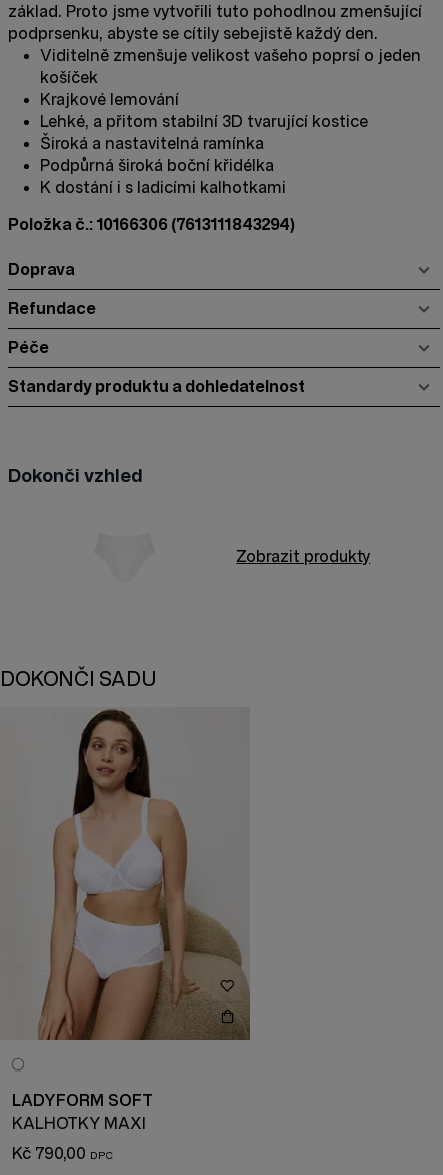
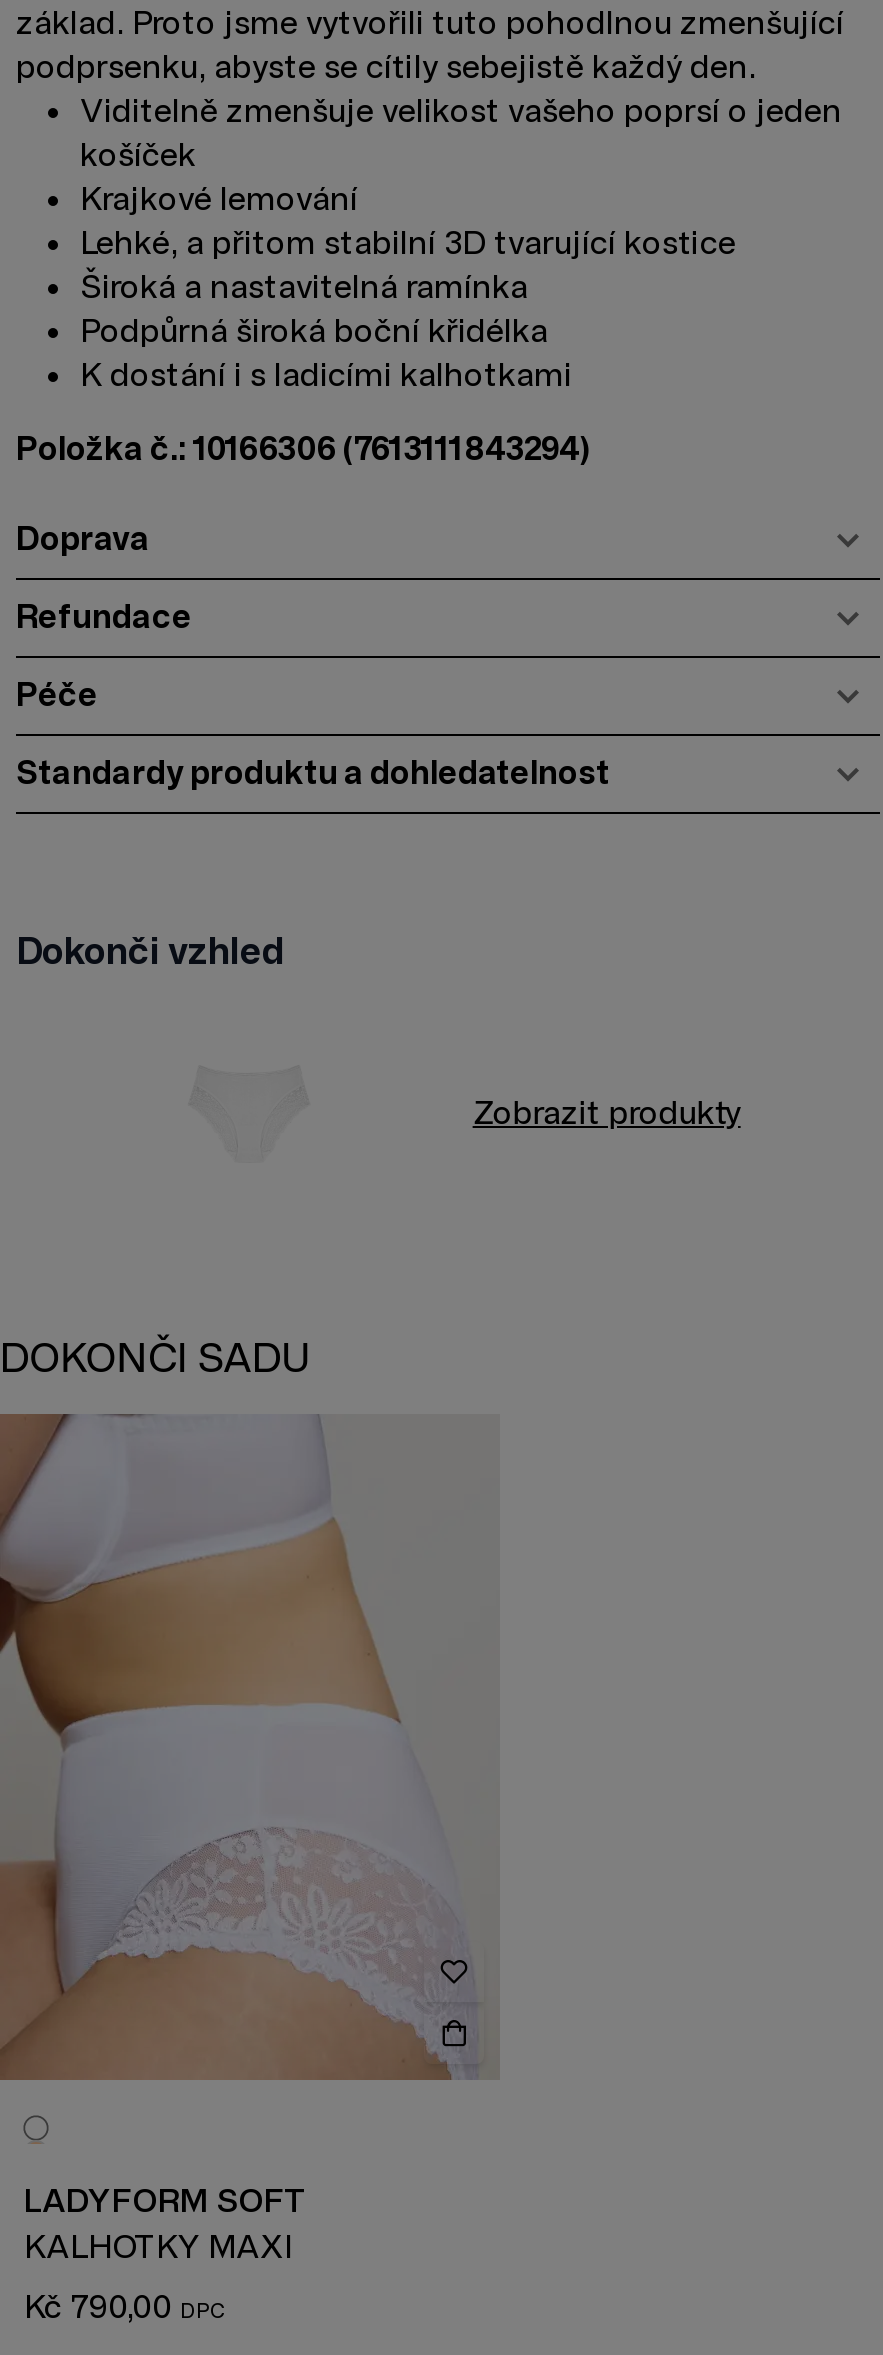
[3,707,250,1041] [image] -> [6,1412,500,2082] [image]

